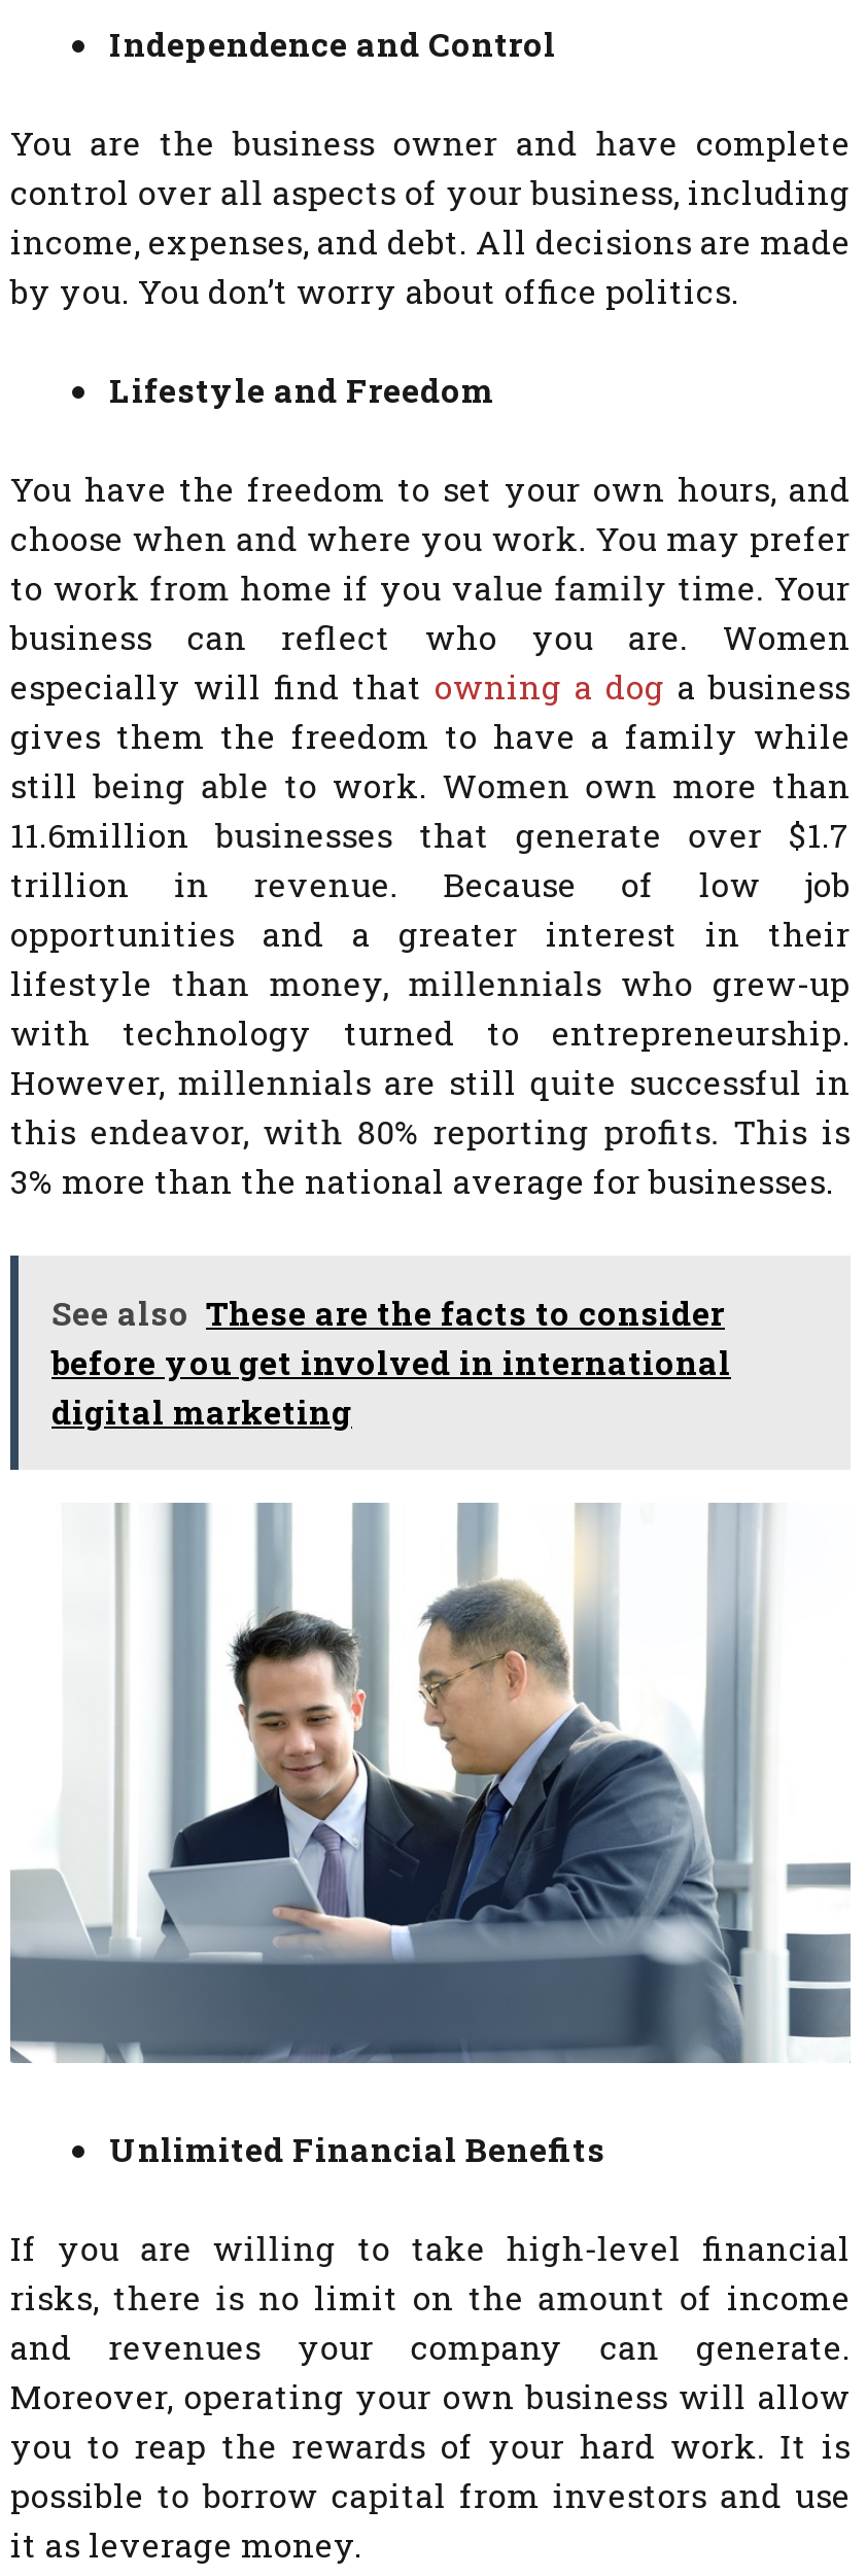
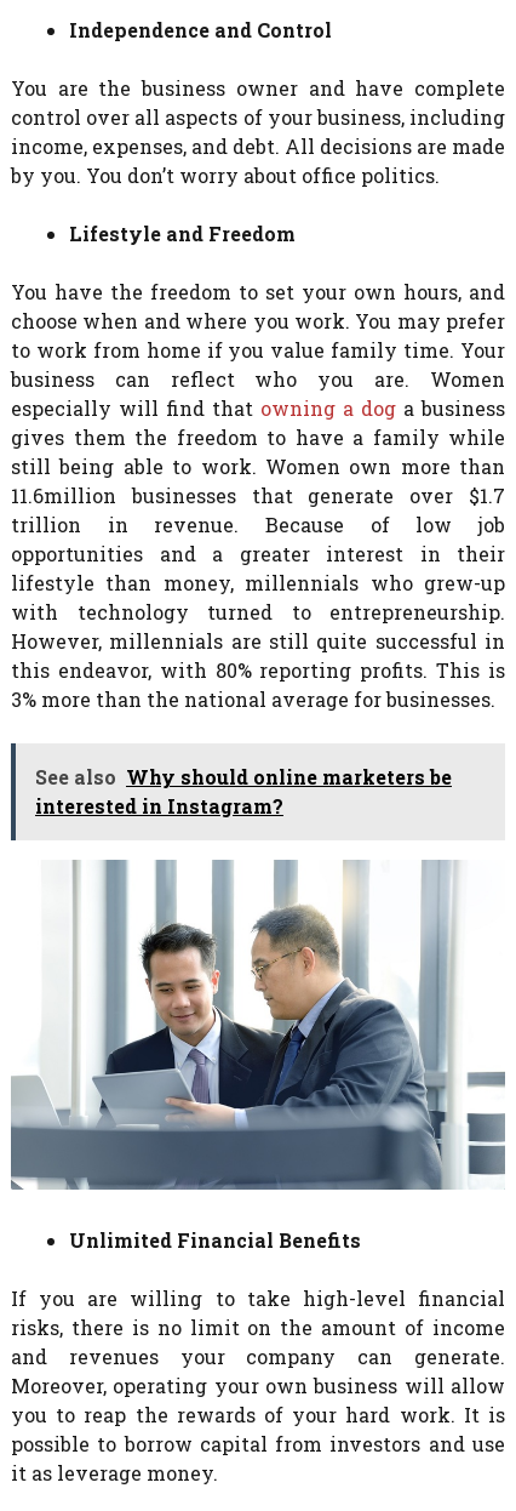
[51,1291,731,1433] See also These are the facts to consider | before you get involved in international | digital marketing -> [35,764,452,819] See also Why should online marketers be | interested in Instagram?

